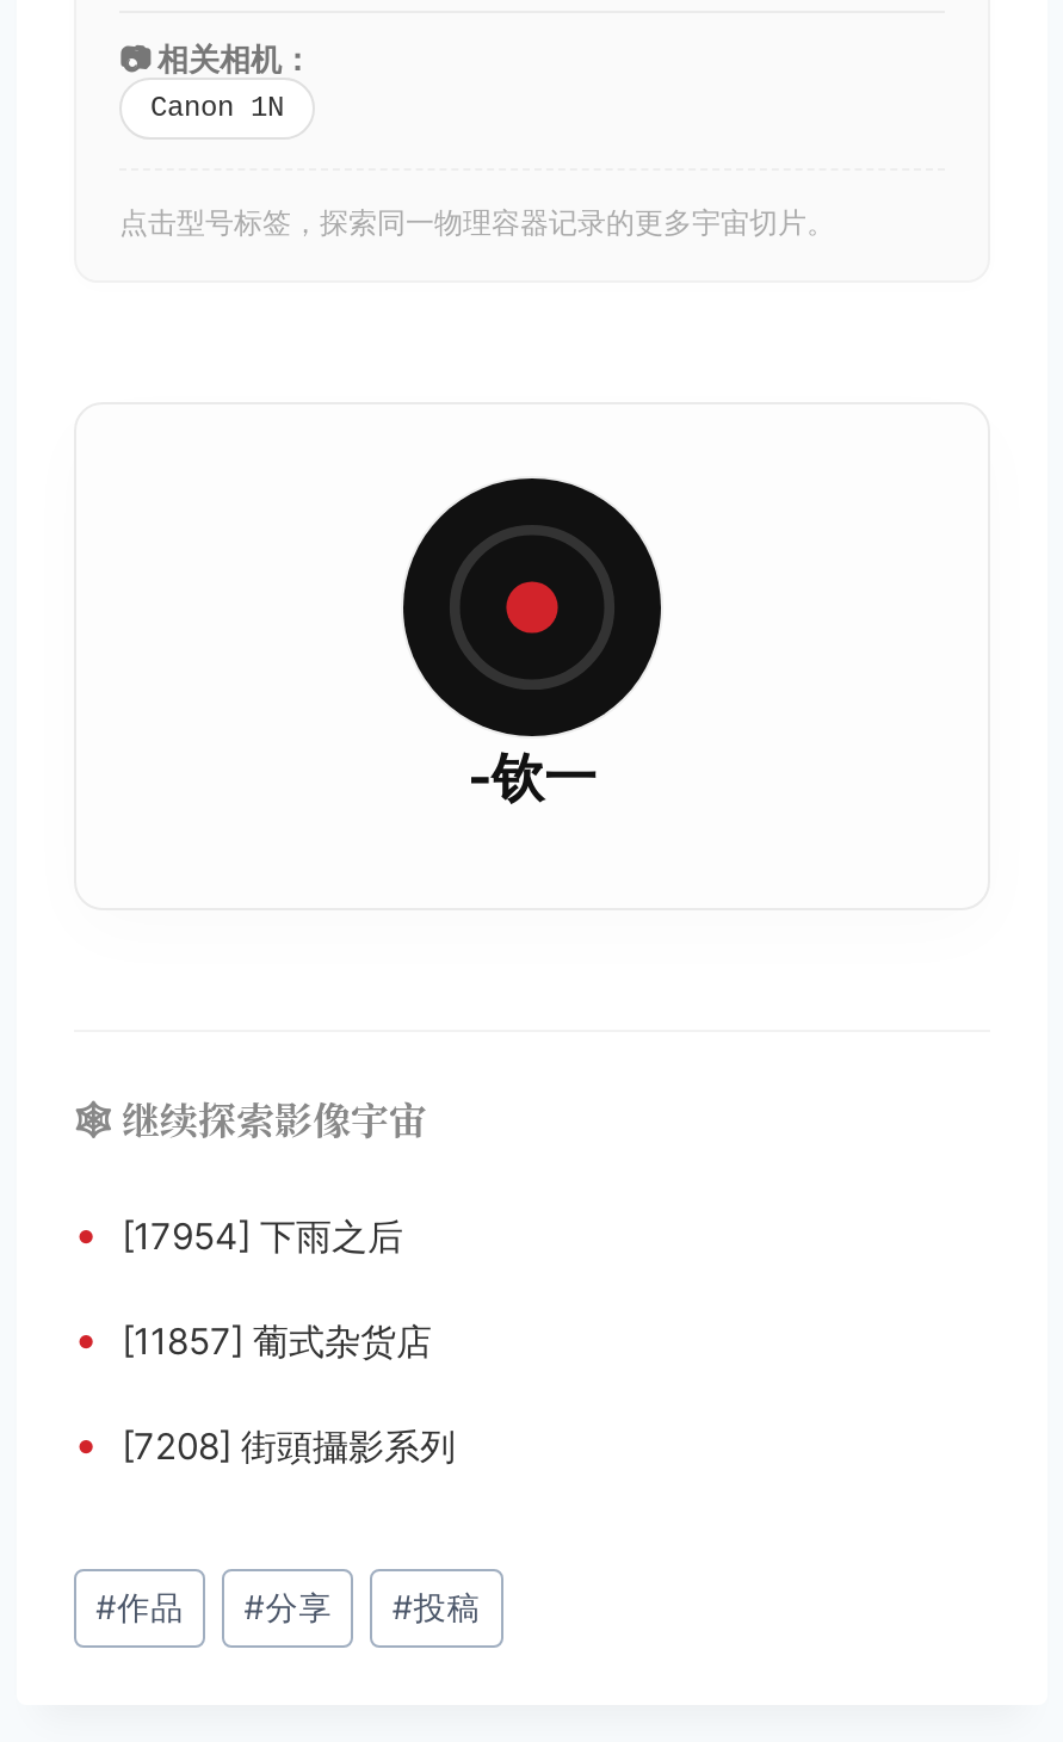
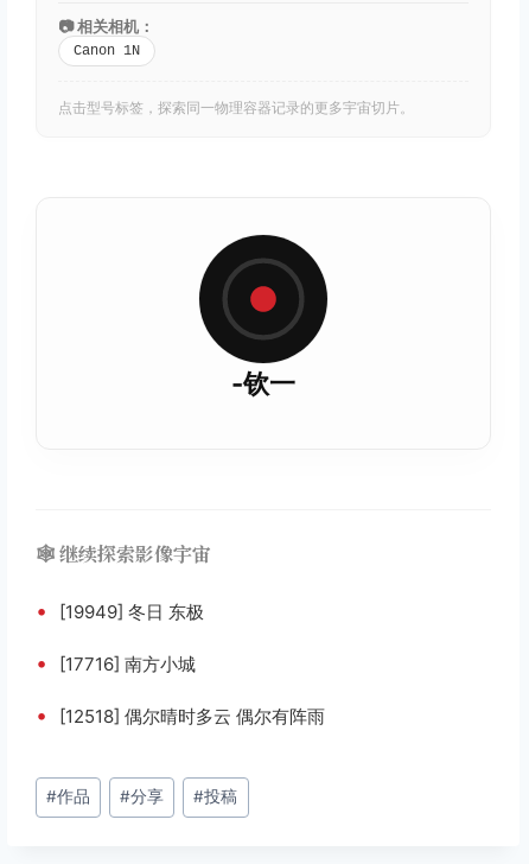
[74,1207,403,1258] • [17954] 下雨之后 -> [36,598,204,623] • [19949] 冬日 东极
[74,1312,432,1363] • [11857] 葡式杂货店 -> [36,650,196,675] • [17716] 南方小城
[74,1417,456,1468] • [7208] 街頭攝影系列 -> [36,703,325,728] • [12518] 偶尔晴时多云 偶尔有阵雨

